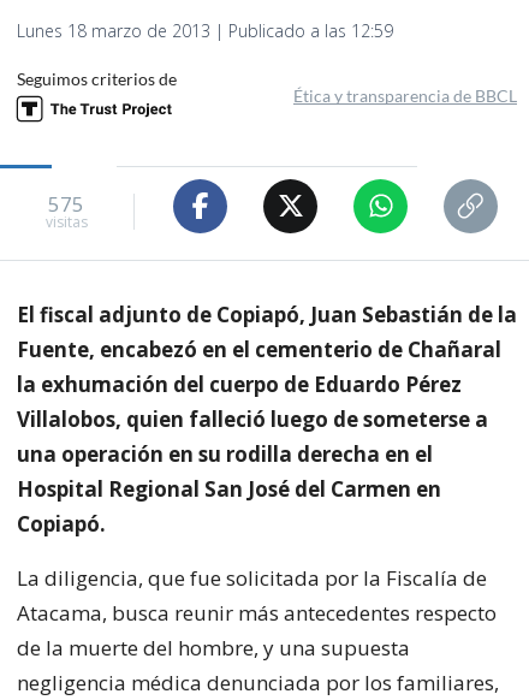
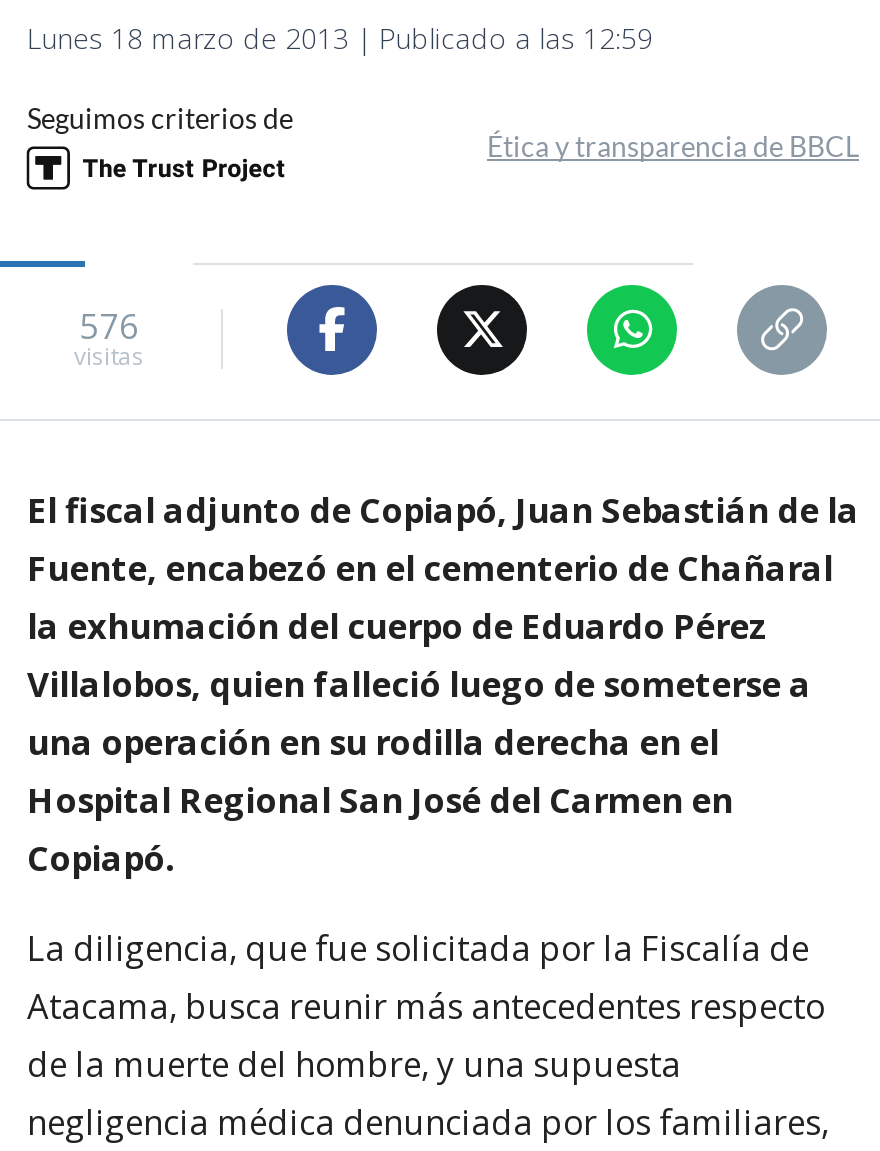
[48,190,84,218] 575 -> [79,304,139,350] 576

